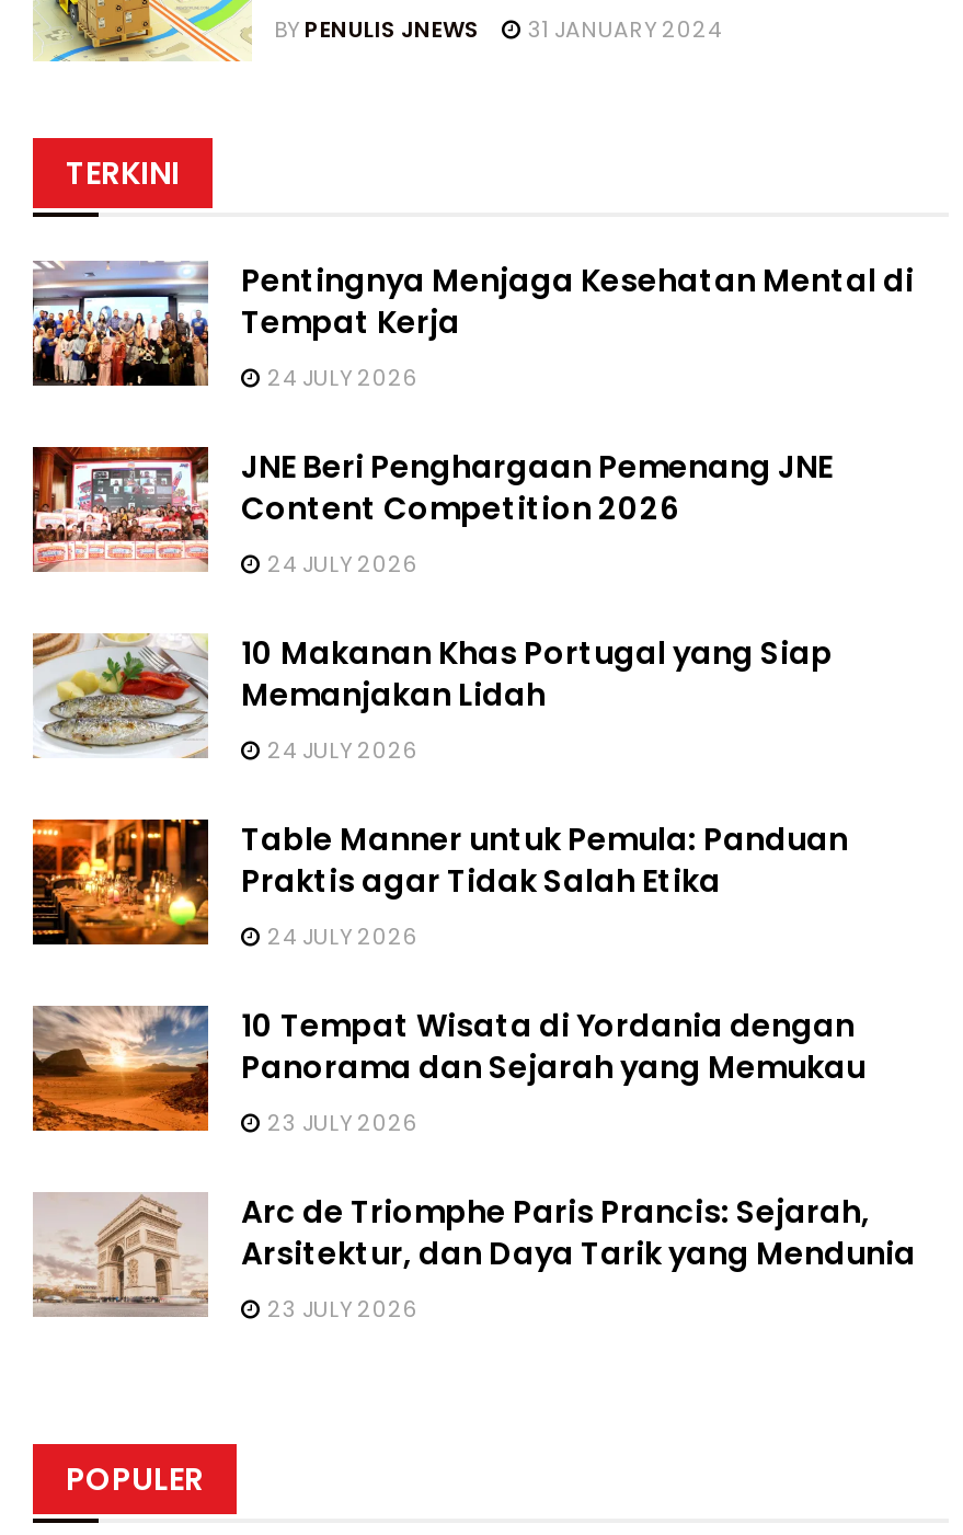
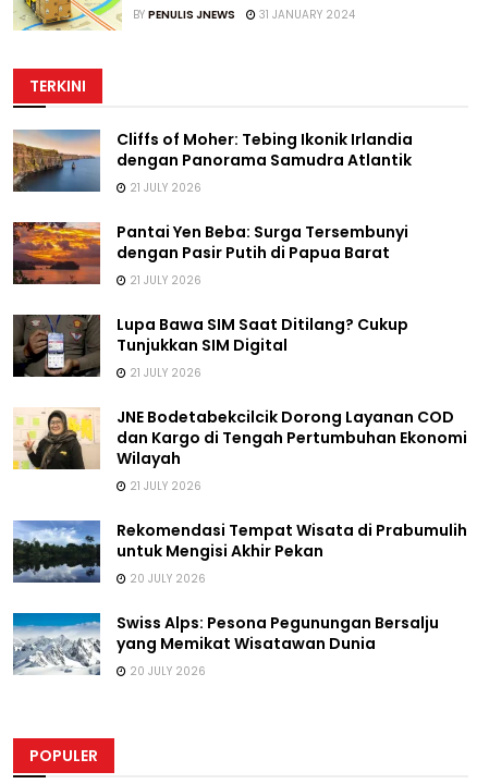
[31,257,914,393] [image] | Pentingnya Menjaga Kesehatan Mental di | Tempat Kerja | 24 JULY 2026 -> [12,128,413,195] [image] | Cliffs of Moher: Tebing Ikonik Irlandia | dengan Panorama Samudra Atlantik | 21 JULY 2026
[31,444,833,580] [image] | JNE Beri Penghargaan Pemenang JNE | Content Competition 2026 | 24 JULY 2026 -> [13,220,408,288] [image] | Pantai Yen Beba: Surga Tersembunyi | dengan Pasir Putih di Papua Barat | 21 JULY 2026
[31,630,833,766] [image] | 10 Makanan Khas Portugal yang Siap | Memanjakan Lidah | 24 JULY 2026 -> [12,313,408,381] [image] | Lupa Bawa SIM Saat Ditilang? Cukup | Tunjukkan SIM Digital | 21 JULY 2026
[31,816,848,952] [image] | Table Manner untuk Pemula: Panduan | Praktis agar Tidak Salah Etika | 24 JULY 2026 -> [12,406,467,494] [image] | JNE Bodetabekcilcik Dorong Layanan COD | dan Kargo di Tengah Pertumbuhan Ekonomi | Wilayah | 21 JULY 2026
[31,1003,865,1138] [image] | 10 Tempat Wisata di Yordania dengan | Panorama dan Sejarah yang Memukau | 23 JULY 2026 -> [12,519,467,586] [image] | Rekomendasi Tempat Wisata di Prabumulih | untuk Mengisi Akhir Pekan | 20 JULY 2026
[33,1189,916,1325] [image] | Arc de Triomphe Paris Prancis: Sejarah, | Arsitektur, dan Daya Tarik yang Mendunia | 23 JULY 2026 -> [12,611,439,679] [image] | Swiss Alps: Pesona Pegunungan Bersalju | yang Memikat Wisatawan Dunia | 20 JULY 2026

